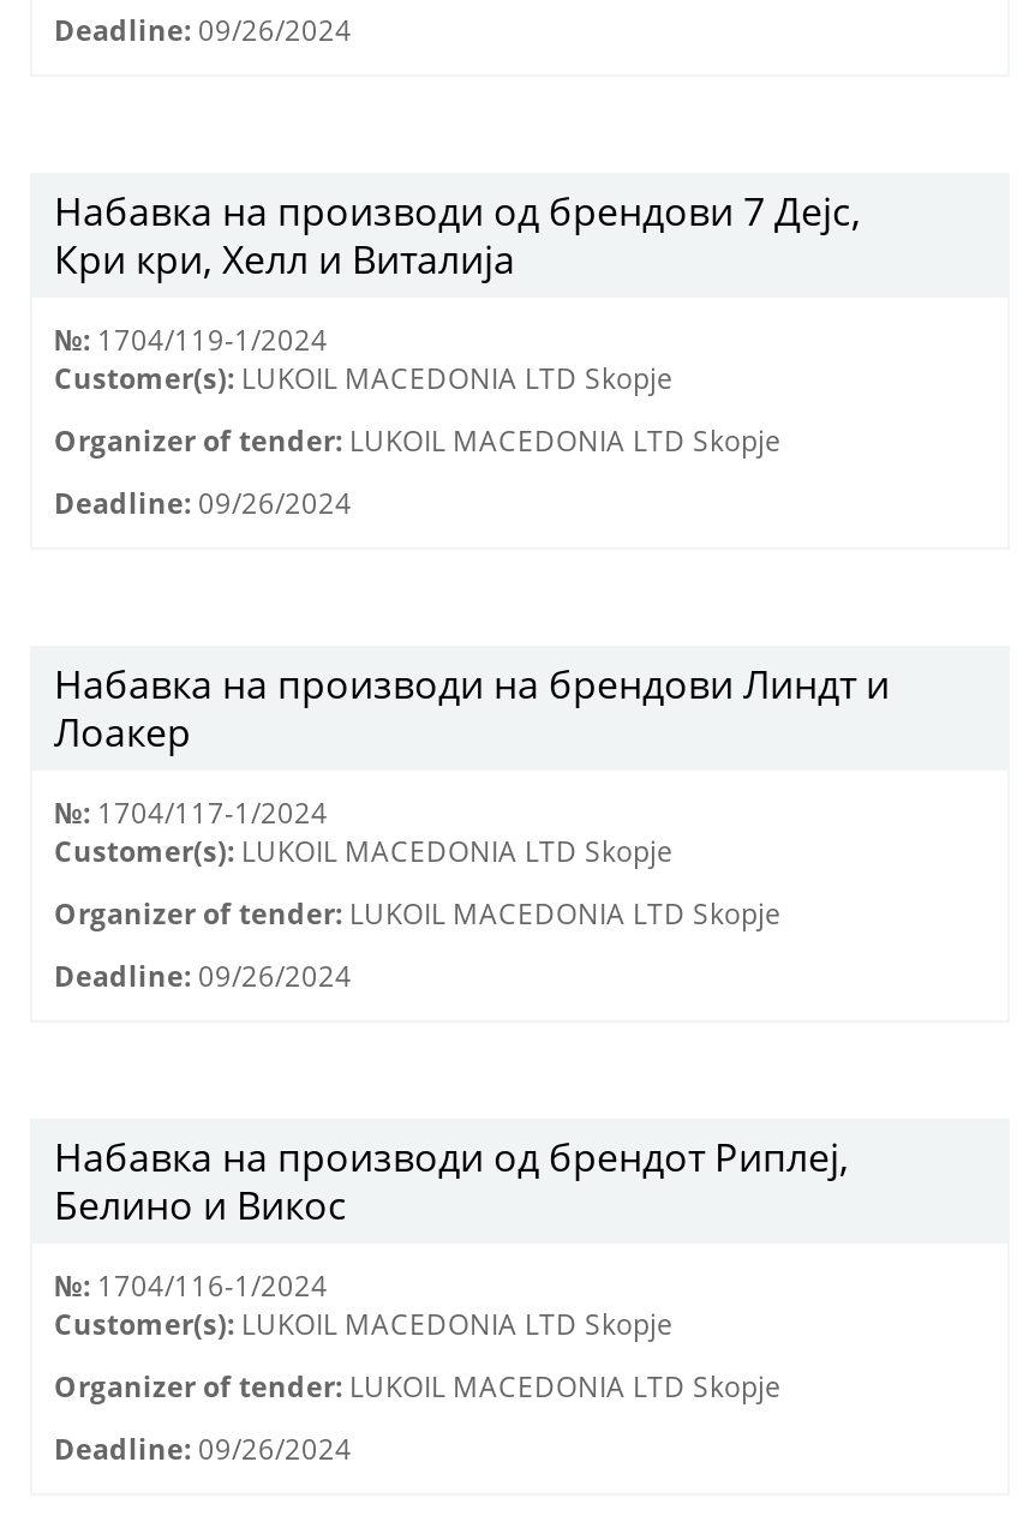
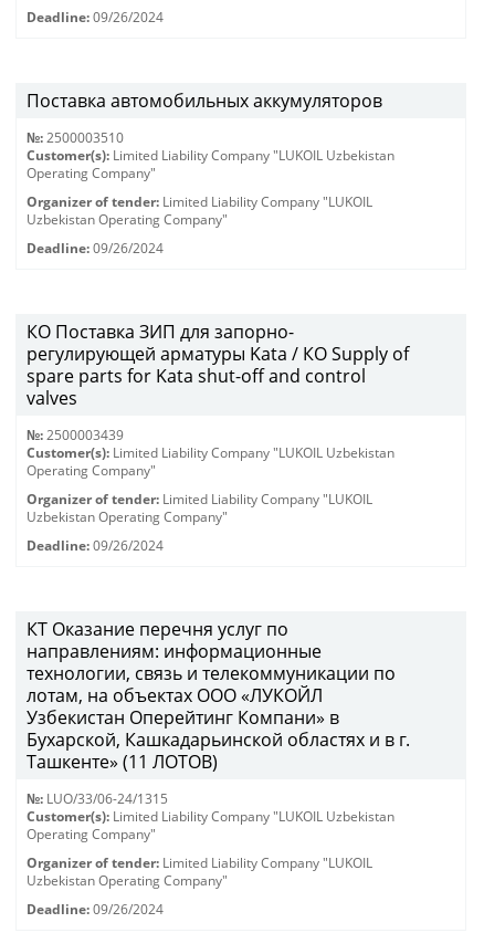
[54,185,861,286] Набавка на производи од брендови 7 Дејс, | Кри кри, Хелл и Виталија -> [27,88,382,113] Поставка автомобильных аккумуляторов
[54,322,674,396] №: 1704/119-1/2024 | Customer(s): LUKOIL MACEDONIA LTD Skopje -> [27,129,394,181] №: 2500003510 | Customer(s): Limited Liability Company "LUKOIL Uzbekistan | Operating Company"
[54,423,782,459] Organizer of tender: LUKOIL MACEDONIA LTD Skopje -> [27,193,372,228] Organizer of tender: Limited Liability Company "LUKOIL | Uzbekistan Operating Company"
[54,658,890,759] Набавка на производи на брендови Линдт и | Лоакер -> [27,319,409,410] КО Поставка ЗИП для запорно- | регулирующей арматуры Kata / КО Supply of | spare parts for Kata shut-off and control | valves
[54,795,674,869] №: 1704/117-1/2024 | Customer(s): LUKOIL MACEDONIA LTD Skopje -> [27,427,394,479] №: 2500003439 | Customer(s): Limited Liability Company "LUKOIL Uzbekistan | Operating Company"
[54,895,782,931] Organizer of tender: LUKOIL MACEDONIA LTD Skopje -> [27,491,372,525] Organizer of tender: Limited Liability Company "LUKOIL | Uzbekistan Operating Company"
[54,1131,849,1232] Набавка на производи од брендот Риплеј, | Белино и Викос -> [27,617,410,774] КТ Оказание перечня услуг по | направлениям: информационные | технологии, связь и телекоммуникации по | лотам, на объектах ООО «ЛУКОЙЛ | Узбекистан Оперейтинг Компани» в | Бухарской, Кашкадарьинской областях и в г. | Ташкенте» (11 ЛОТОВ)
[54,1268,674,1342] №: 1704/116-1/2024 | Customer(s): LUKOIL MACEDONIA LTD Skopje -> [27,790,394,842] №: LUO/33/06-24/1315 | Customer(s): Limited Liability Company "LUKOIL Uzbekistan | Operating Company"
[54,1368,782,1404] Organizer of tender: LUKOIL MACEDONIA LTD Skopje -> [27,855,372,889] Organizer of tender: Limited Liability Company "LUKOIL | Uzbekistan Operating Company"

